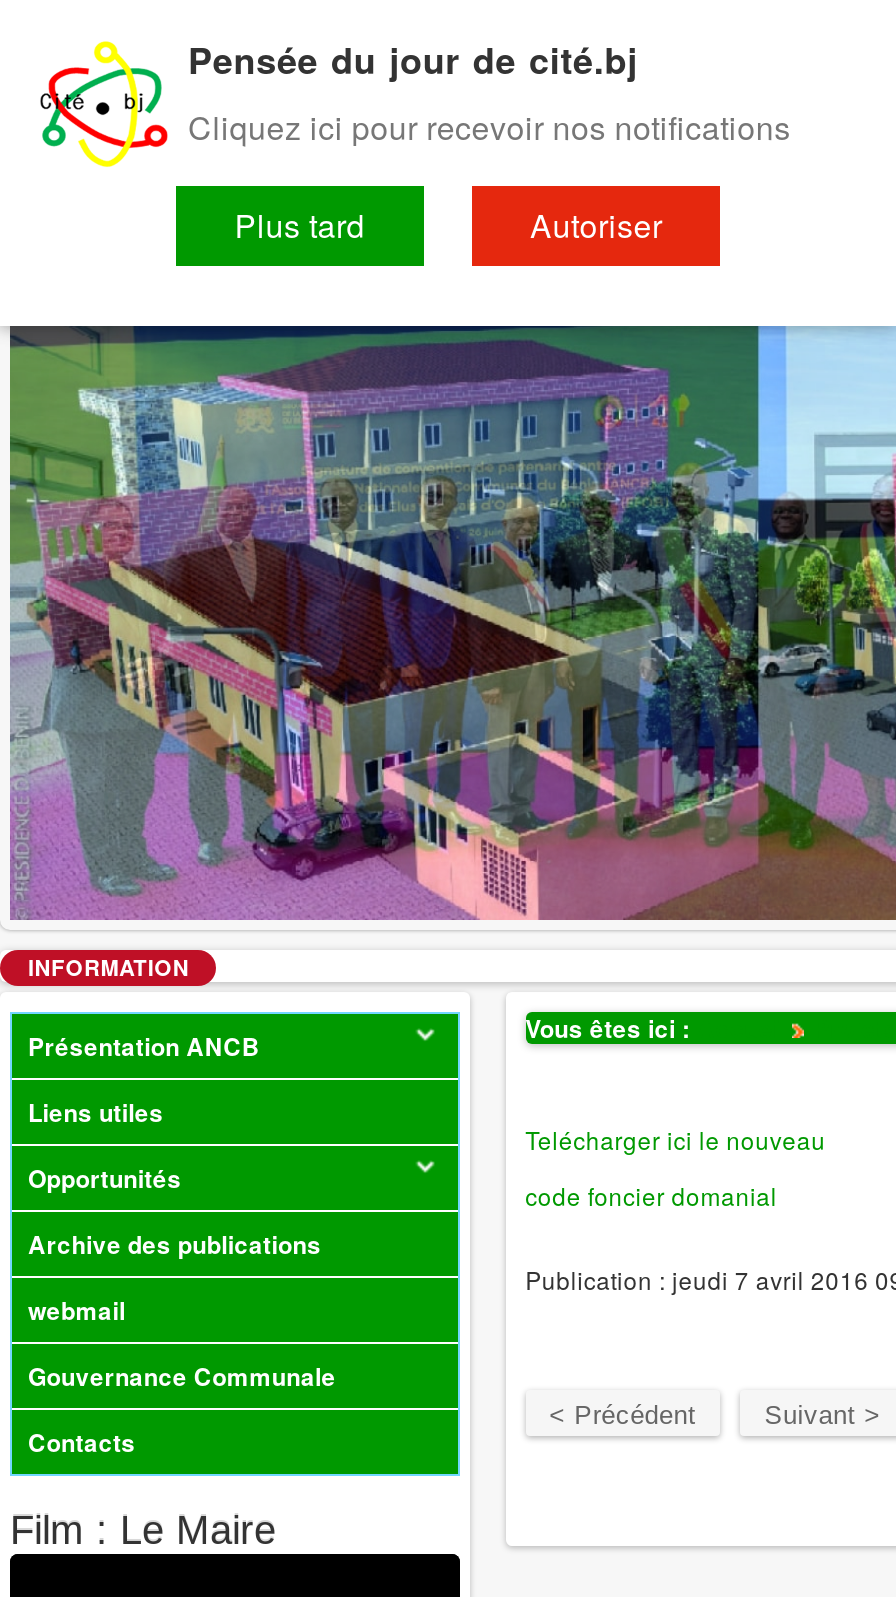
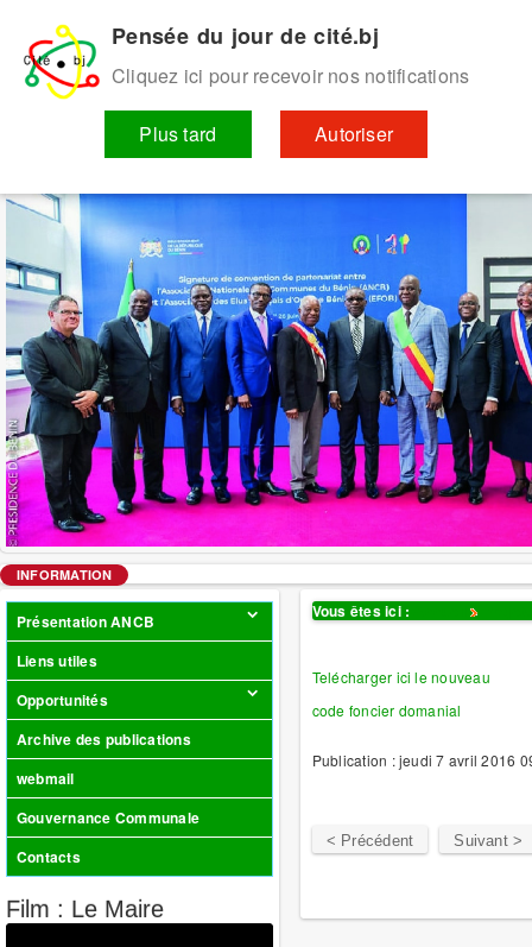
[8,324,890,922] [image] -> [5,192,528,548] [image]

